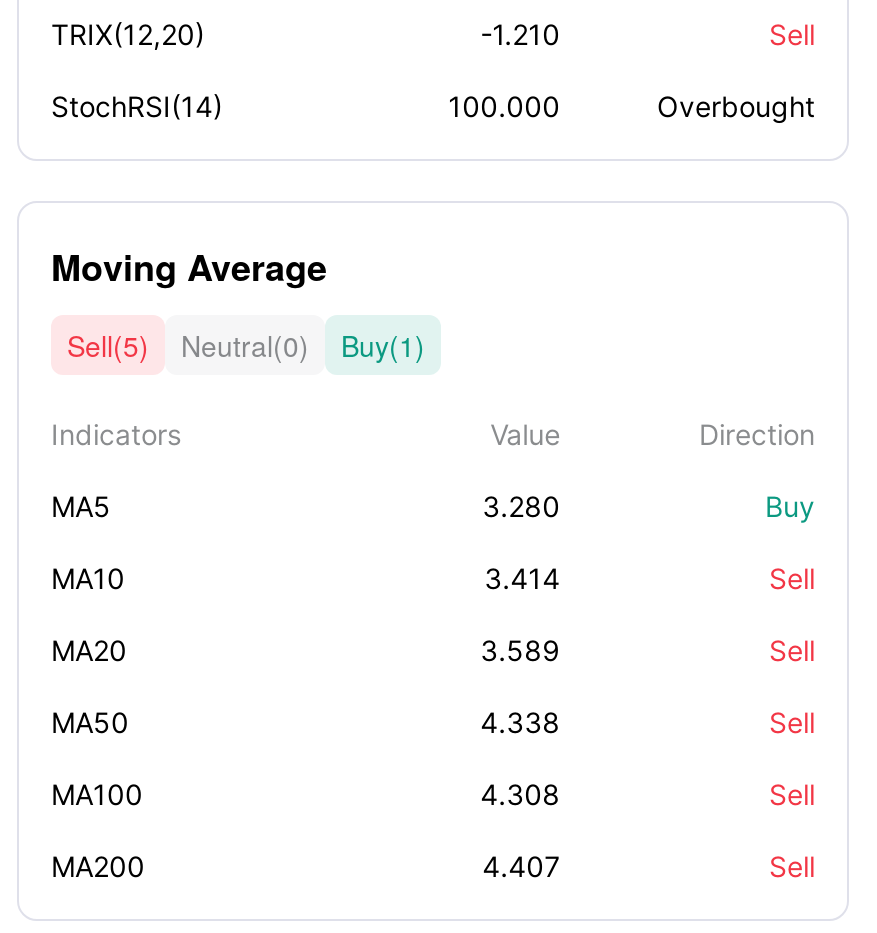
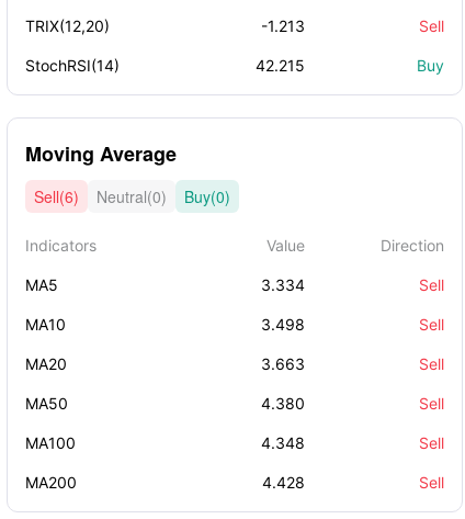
[480,17,560,51] -1.210 -> [261,16,305,35] -1.213
[448,89,815,123] 100.000 | Overbought -> [255,56,444,75] 42.215 | Buy
[67,325,149,365] Sell(5) -> [34,185,79,207] Sell(6)
[341,325,425,365] Buy(1) -> [184,185,230,207] Buy(0)
[482,489,815,523] 3.280 | Buy -> [261,275,444,294] 3.334 | Sell
[484,561,560,595] 3.414 -> [261,315,305,334] 3.498
[480,633,560,667] 3.589 -> [261,354,305,373] 3.663
[480,705,560,739] 4.338 -> [261,394,305,413] 4.380
[480,777,560,811] 4.308 -> [261,433,305,452] 4.348
[482,849,560,883] 4.407 -> [262,473,305,492] 4.428

